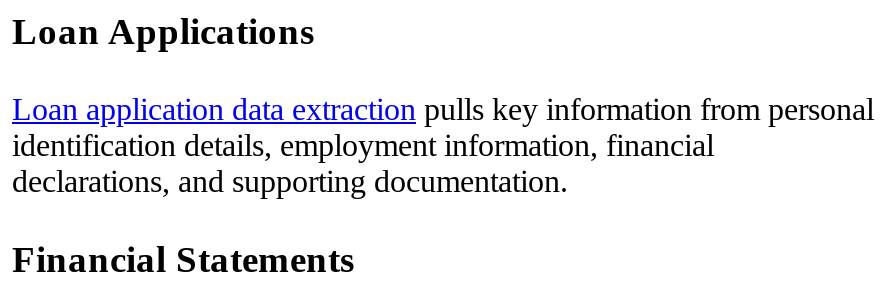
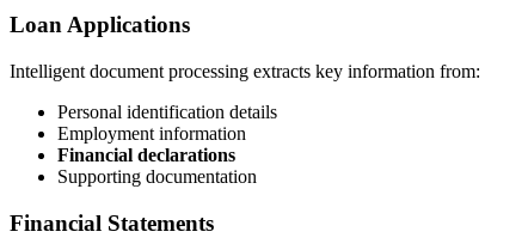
[12,92,874,198] Loan application data extraction pulls key information from personal | identification details, employment information, financial | declarations, and supporting documentation. -> [10,61,480,187] Intelligent document processing extracts key information from: | Personal identification details | Employment information | Financial declarations | Supporting documentation

